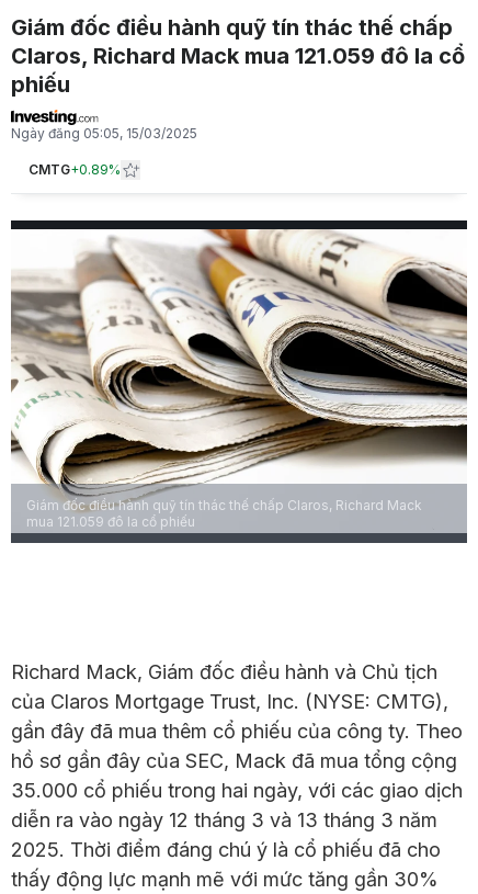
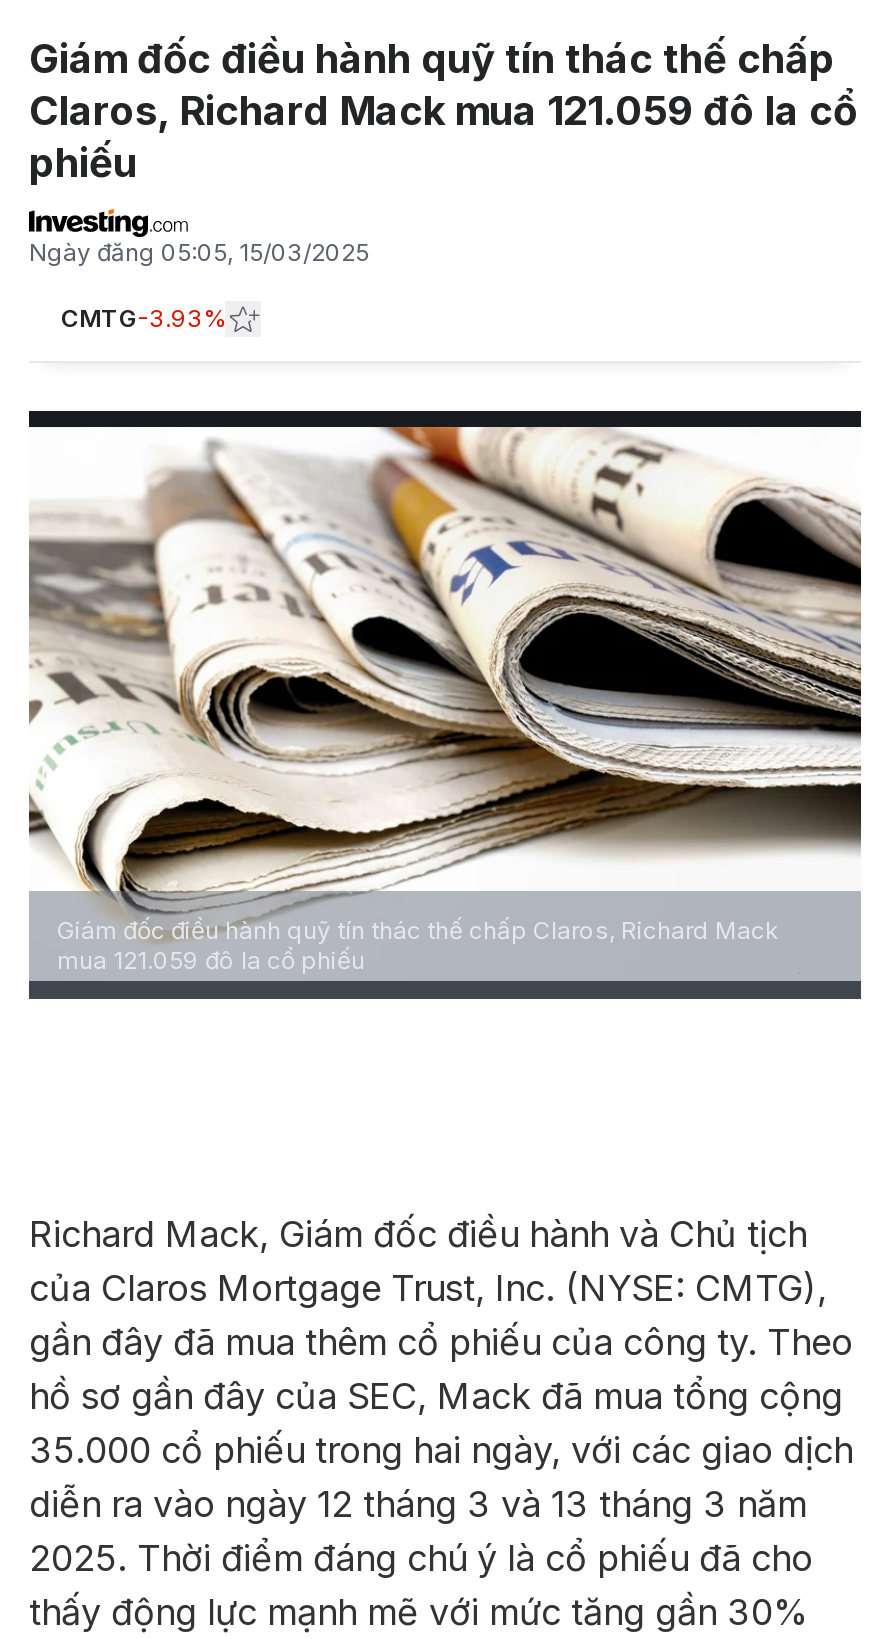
[29,161,121,177] CMTG+0.89% -> [61,303,225,333] CMTG-3.93%

